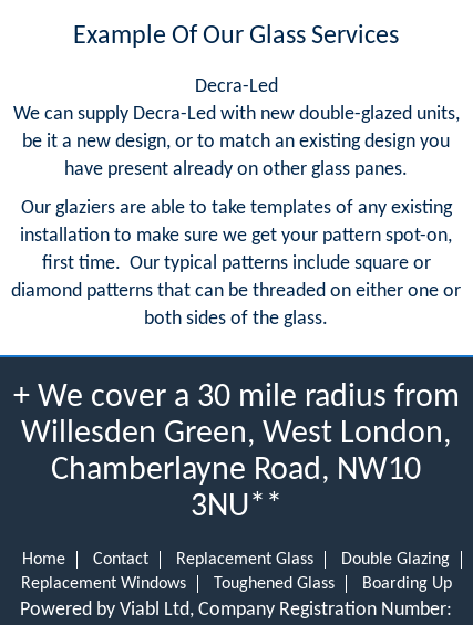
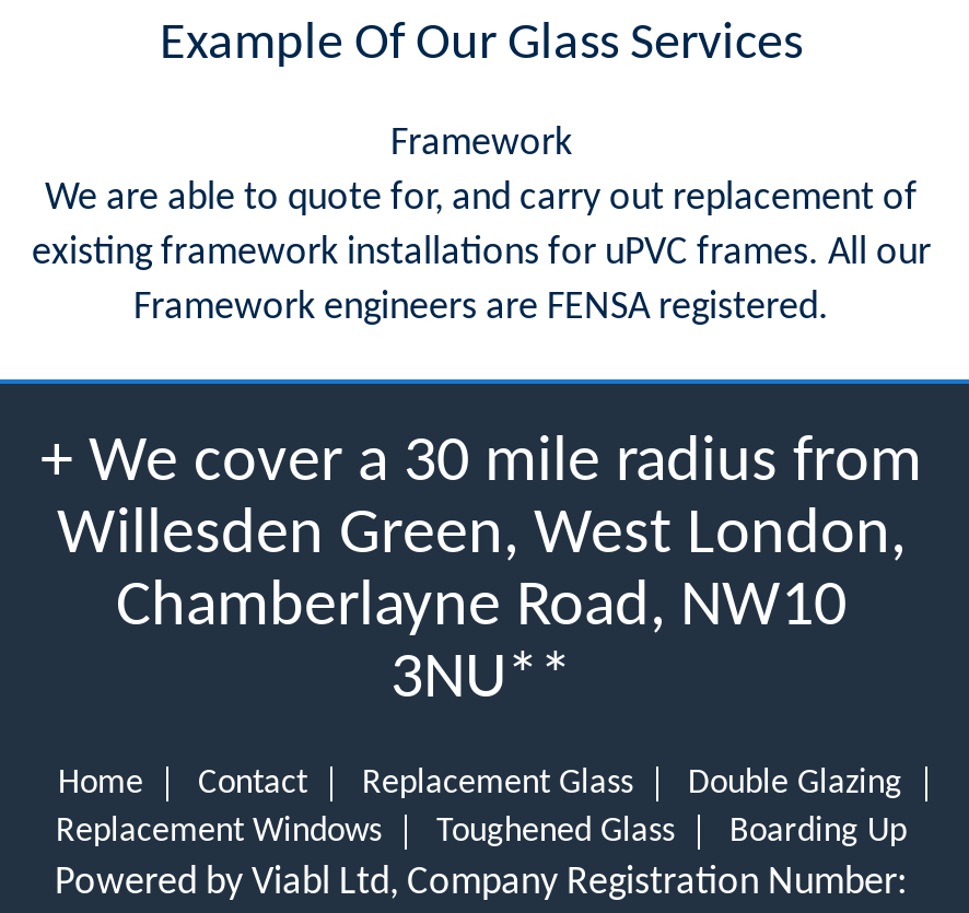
[11,76,461,329] Decra-Led | We can supply Decra-Led with new double-glazed units, | be it a new design, or to match an existing design you | have present already on other glass panes. | Our glaziers are able to take templates of any existing | installation to make sure we get your pattern spot-on, | first time. Our typical patterns include square or | diamond patterns that can be threaded on either one or | both sides of the glass. -> [32,122,931,328] Framework | We are able to quote for, and carry out replacement of | existing framework installations for uPVC frames. All our | Framework engineers are FENSA registered.

